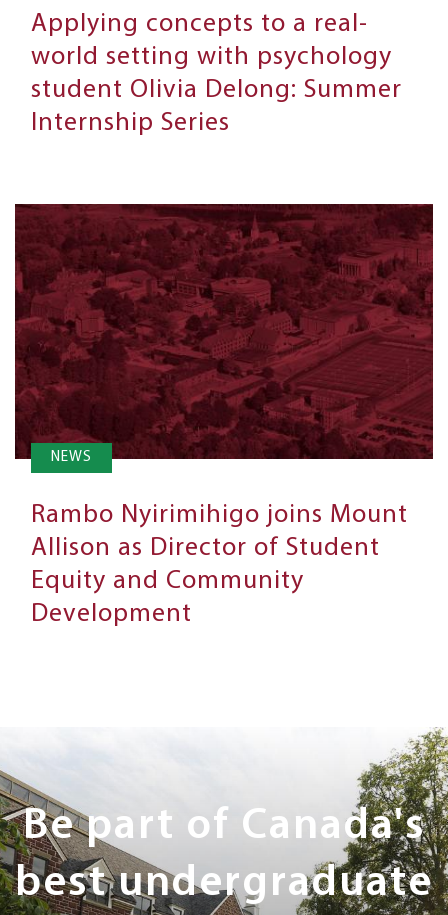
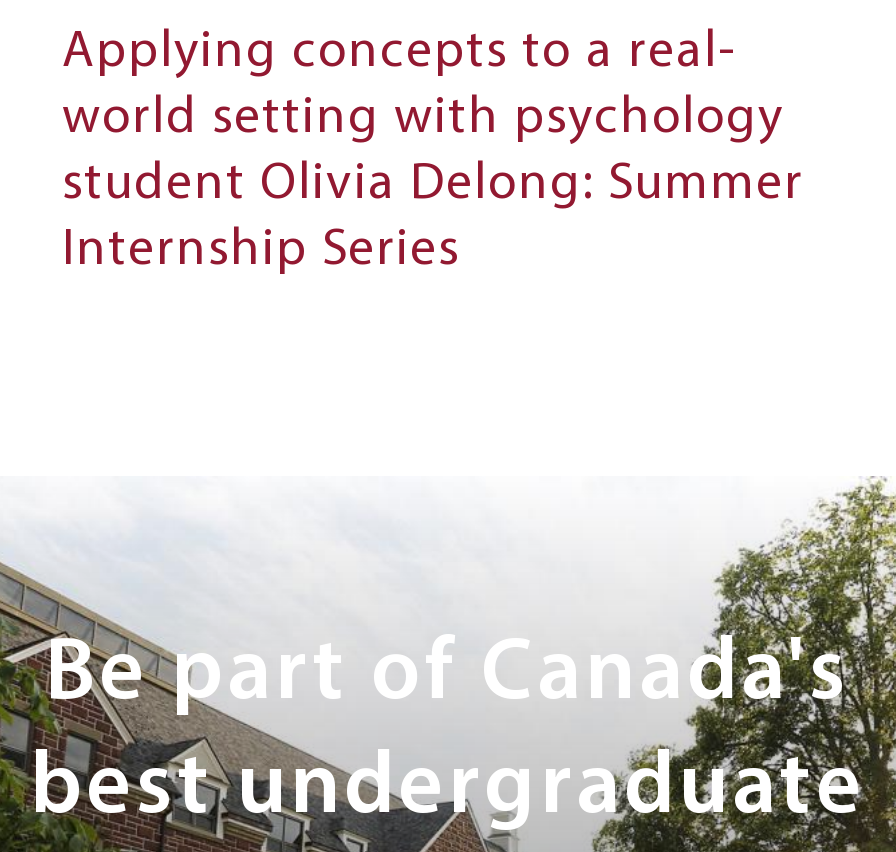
[14,203,434,628] [image] | NEWS | Rambo Nyirimihigo joins Mount | Allison as Director of Student | Equity and Community | Development -> none

